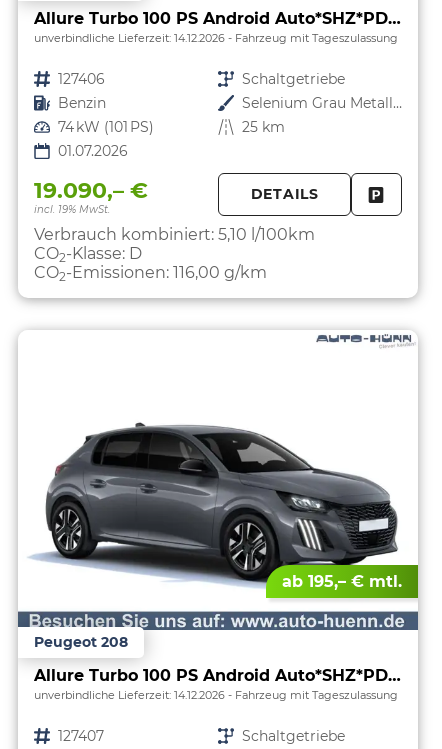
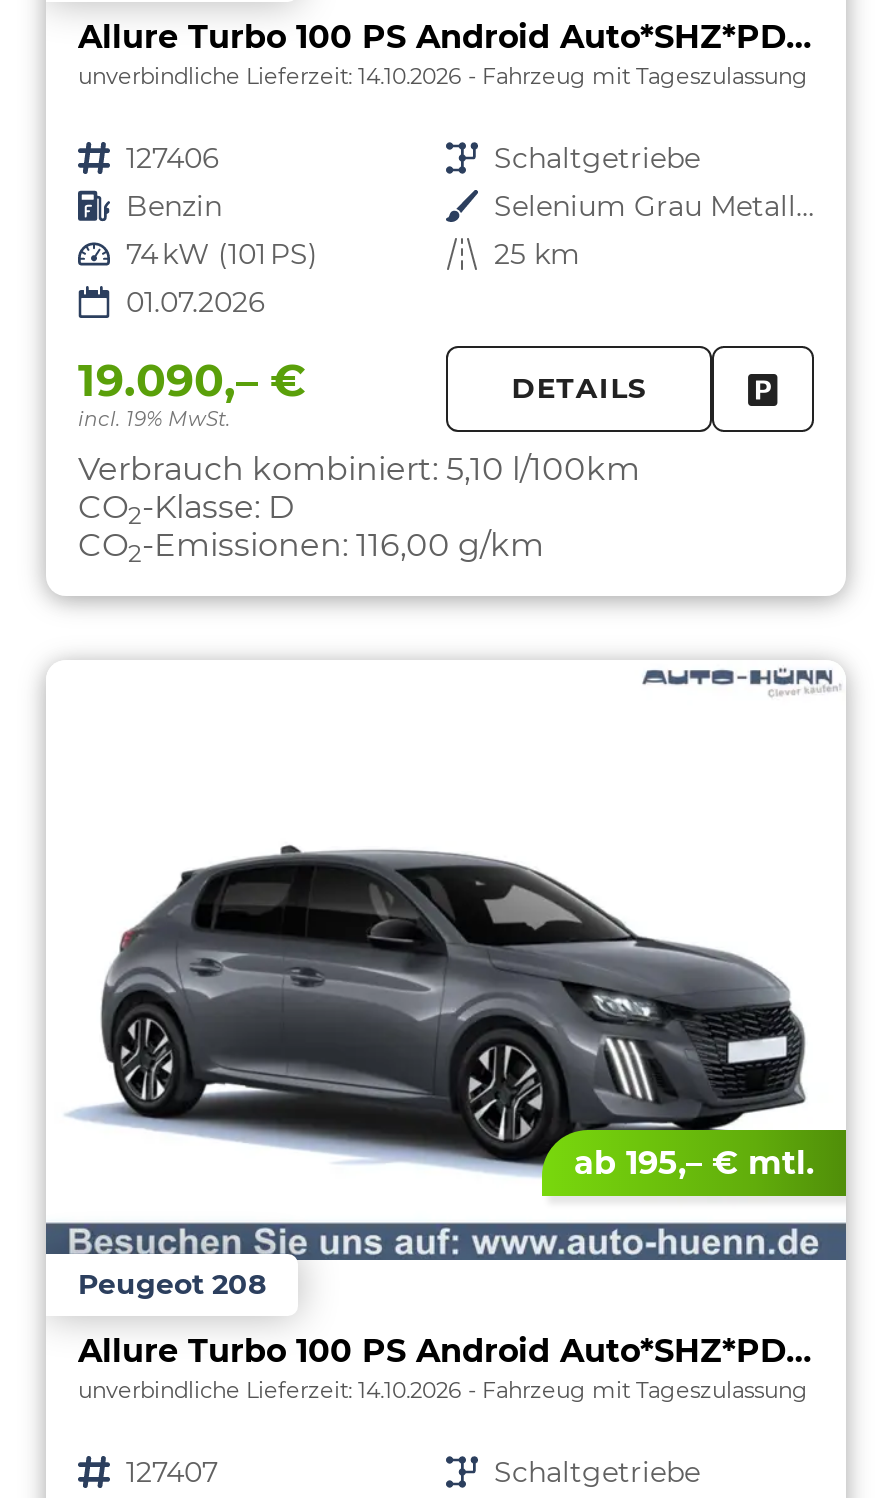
[34,31,398,45] unverbindliche Lieferzeit: 14.12.2026 Fahrzeug mit Tageszulassung -> [78,62,808,90] unverbindliche Lieferzeit: 14.10.2026 Fahrzeug mit Tageszulassung
[34,688,398,702] unverbindliche Lieferzeit: 14.12.2026 Fahrzeug mit Tageszulassung -> [78,1376,808,1404] unverbindliche Lieferzeit: 14.10.2026 Fahrzeug mit Tageszulassung

